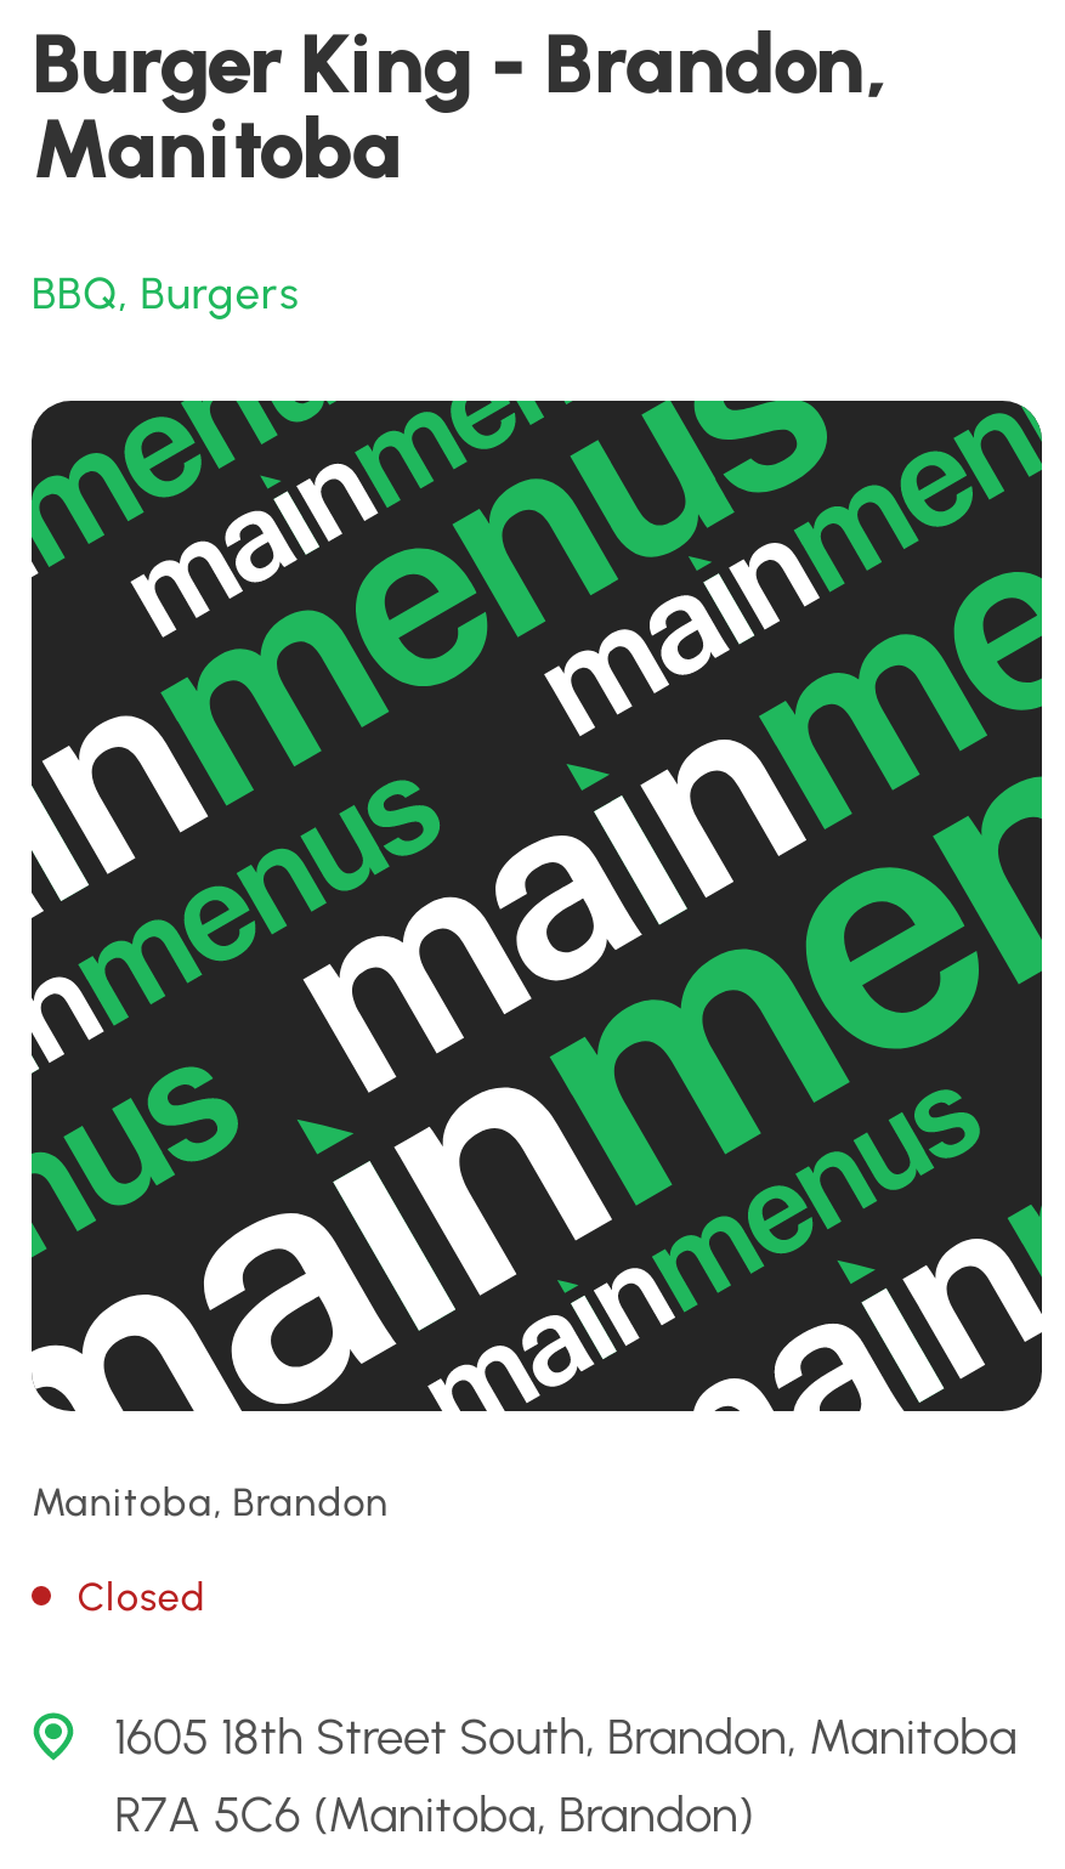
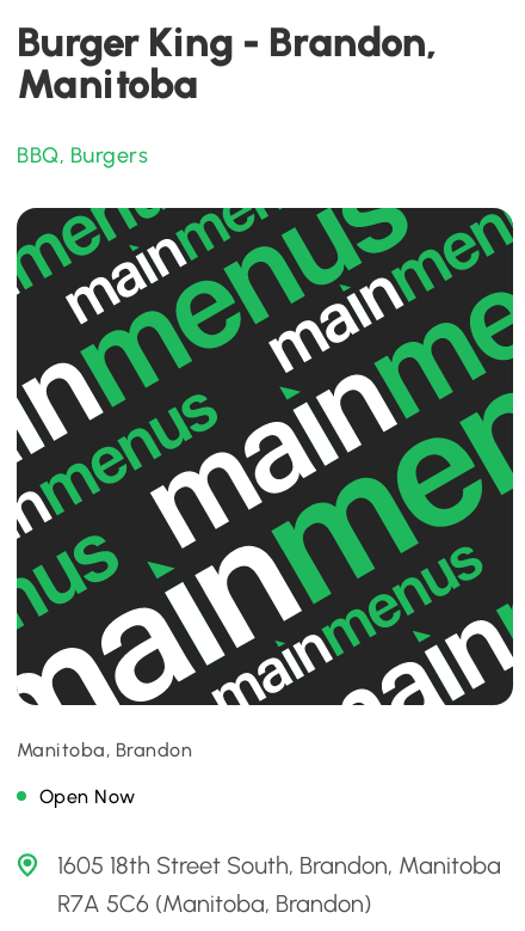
[78,1574,206,1620] Closed -> [39,785,136,808] Open Now

